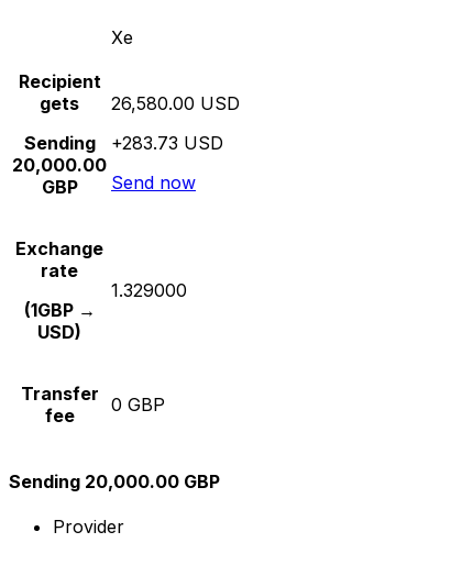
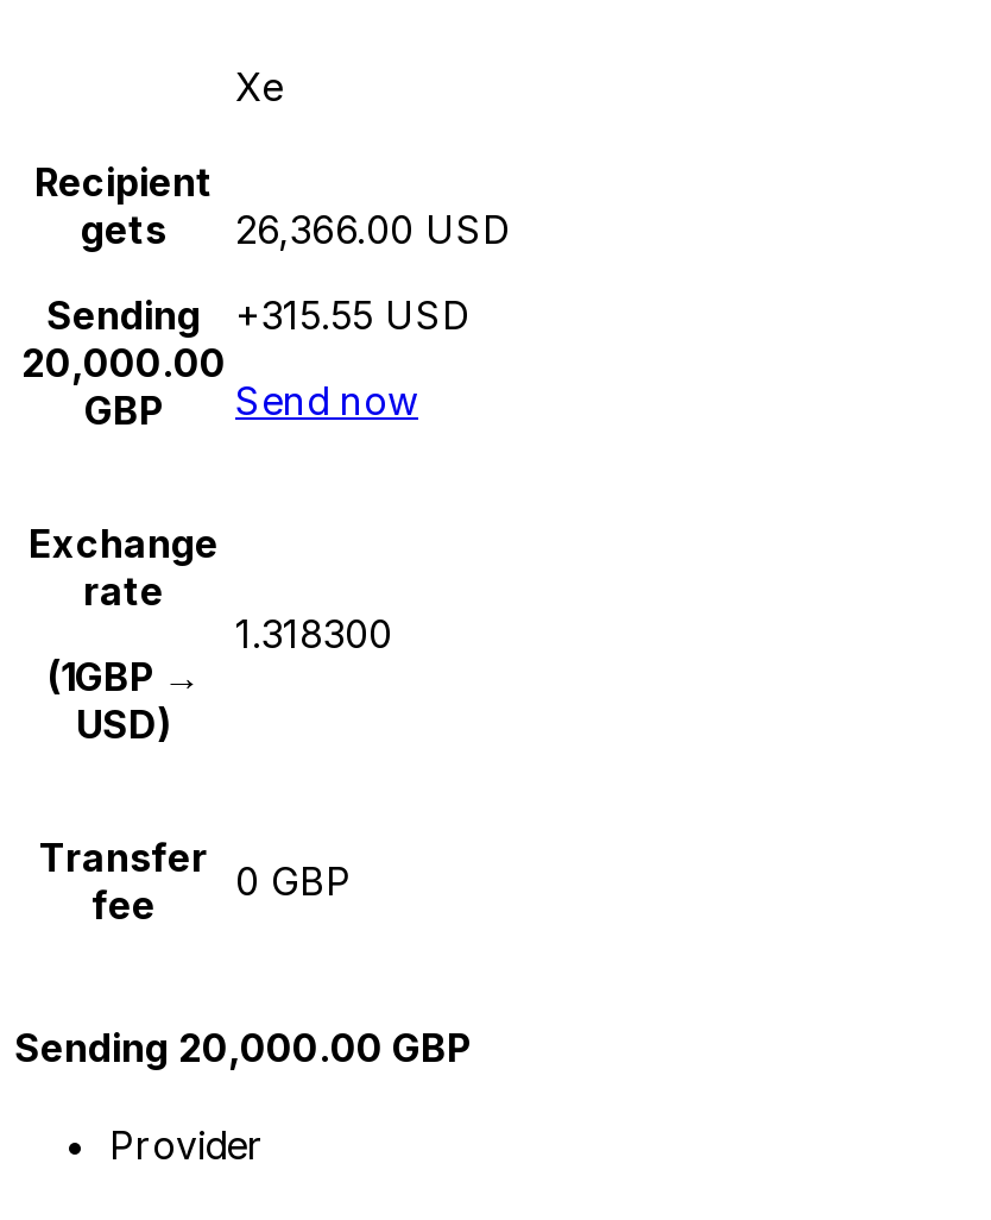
[40,92,240,114] gets 26,580.00 USD -> [81,205,511,252] gets 26,366.00 USD
[24,131,223,153] Sending +283.73 USD -> [46,290,471,338] Sending +315.55 USD
[111,279,187,301] 1.329000 -> [235,609,392,657] 1.318300

